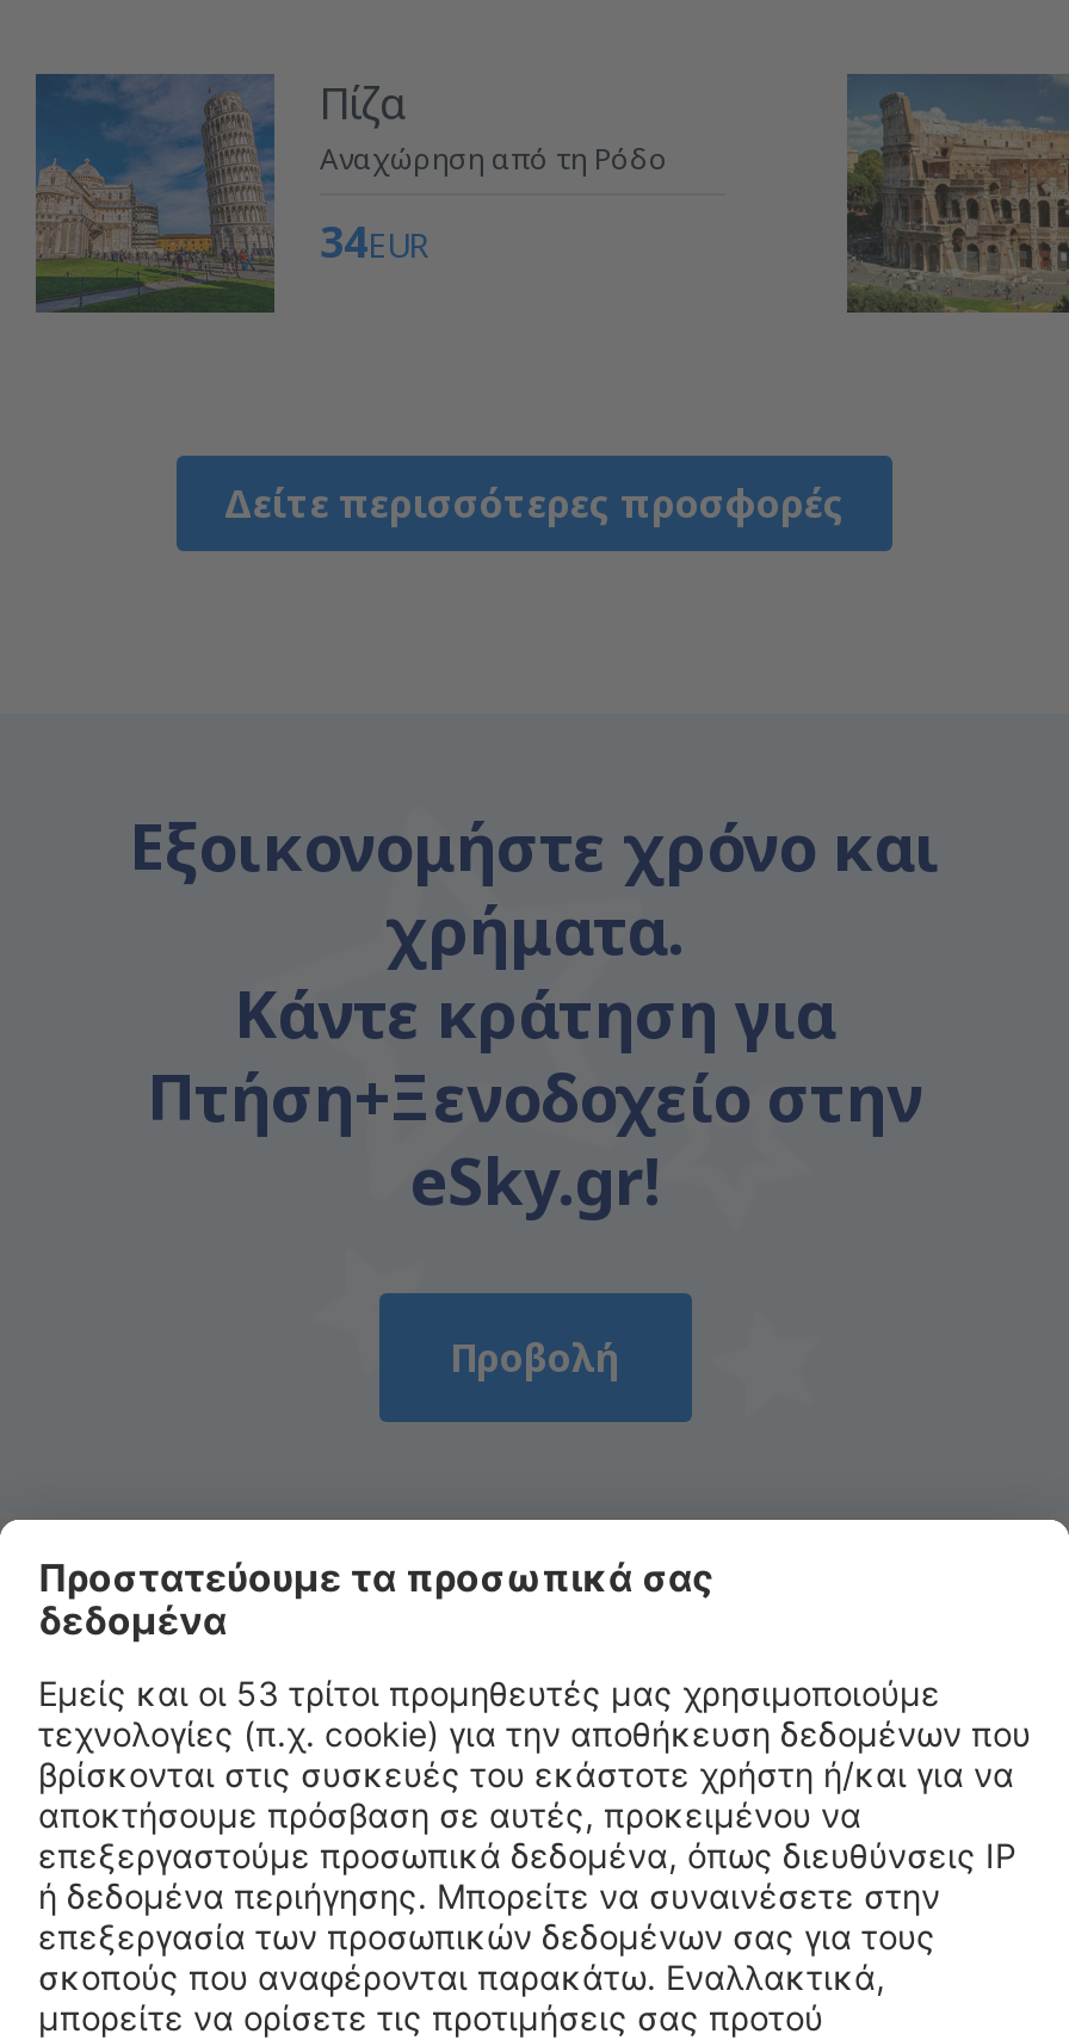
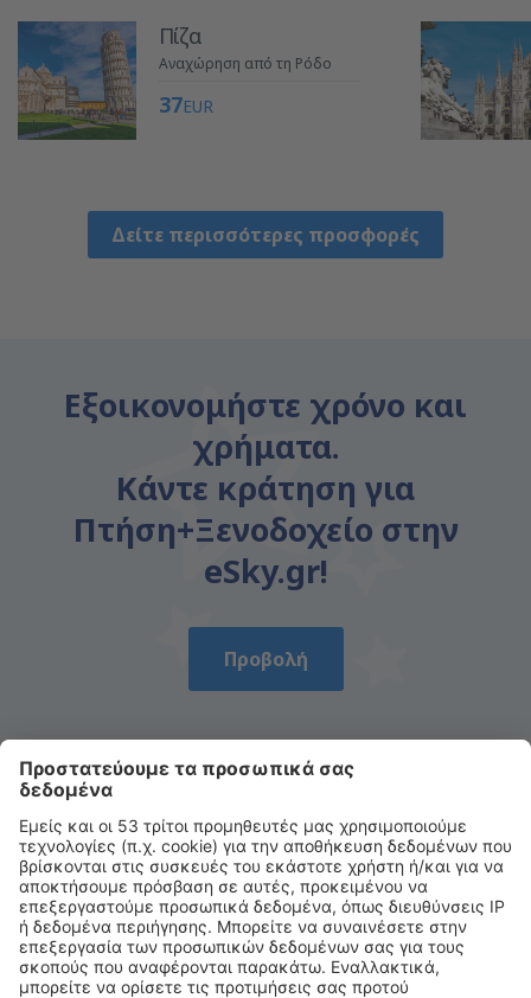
[847,76,1062,310] [image] -> [421,21,527,139] [image]
[320,212,430,270] 34EUR -> [159,90,213,119] 37EUR

